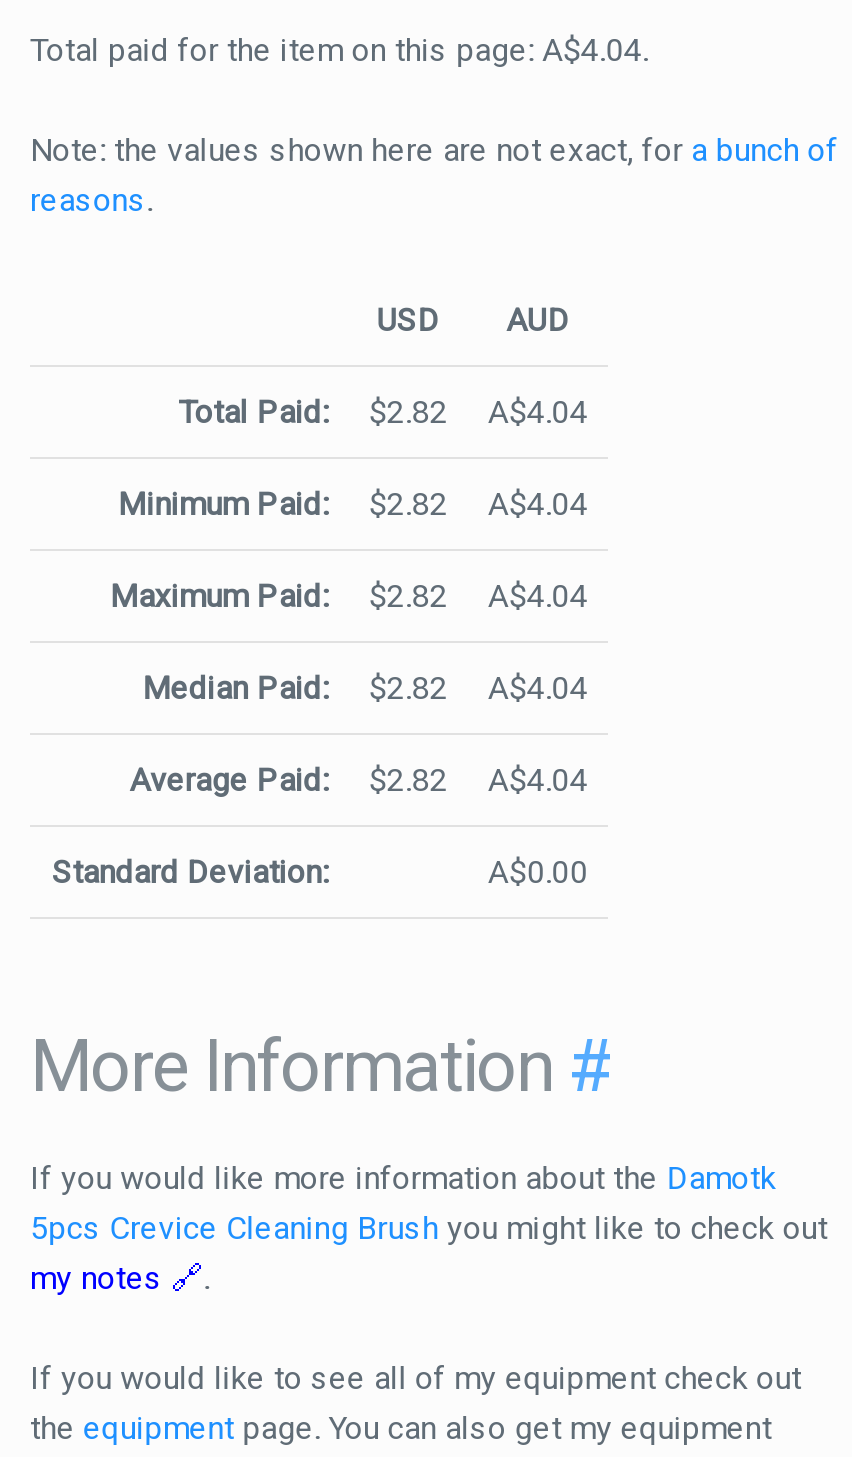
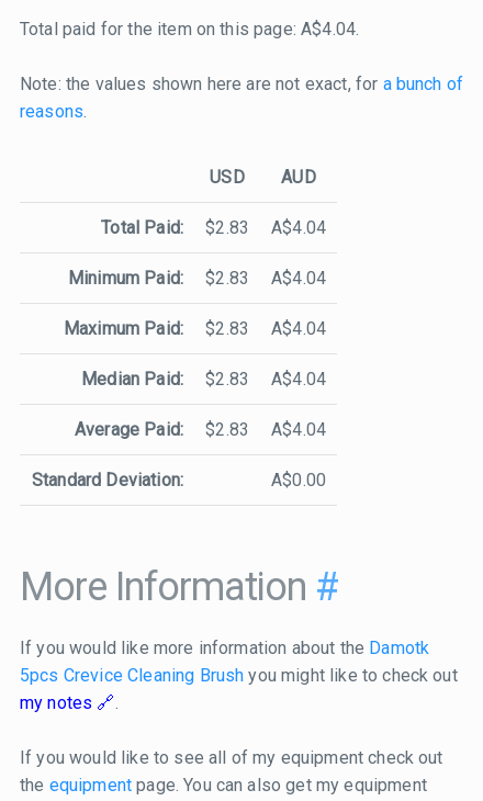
[178,394,588,432] Total Paid: $2.82 A$4.04 -> [101,218,326,239] Total Paid: $2.83 A$4.04
[118,486,588,524] Minimum Paid: $2.82 A$4.04 -> [68,268,326,289] Minimum Paid: $2.83 A$4.04
[110,578,588,616] Maximum Paid: $2.82 A$4.04 -> [64,319,326,340] Maximum Paid: $2.83 A$4.04
[142,670,588,708] Median Paid: $2.82 A$4.04 -> [81,369,326,390] Median Paid: $2.83 A$4.04
[130,762,588,800] Average Paid: $2.82 A$4.04 -> [75,420,326,441] Average Paid: $2.83 A$4.04

